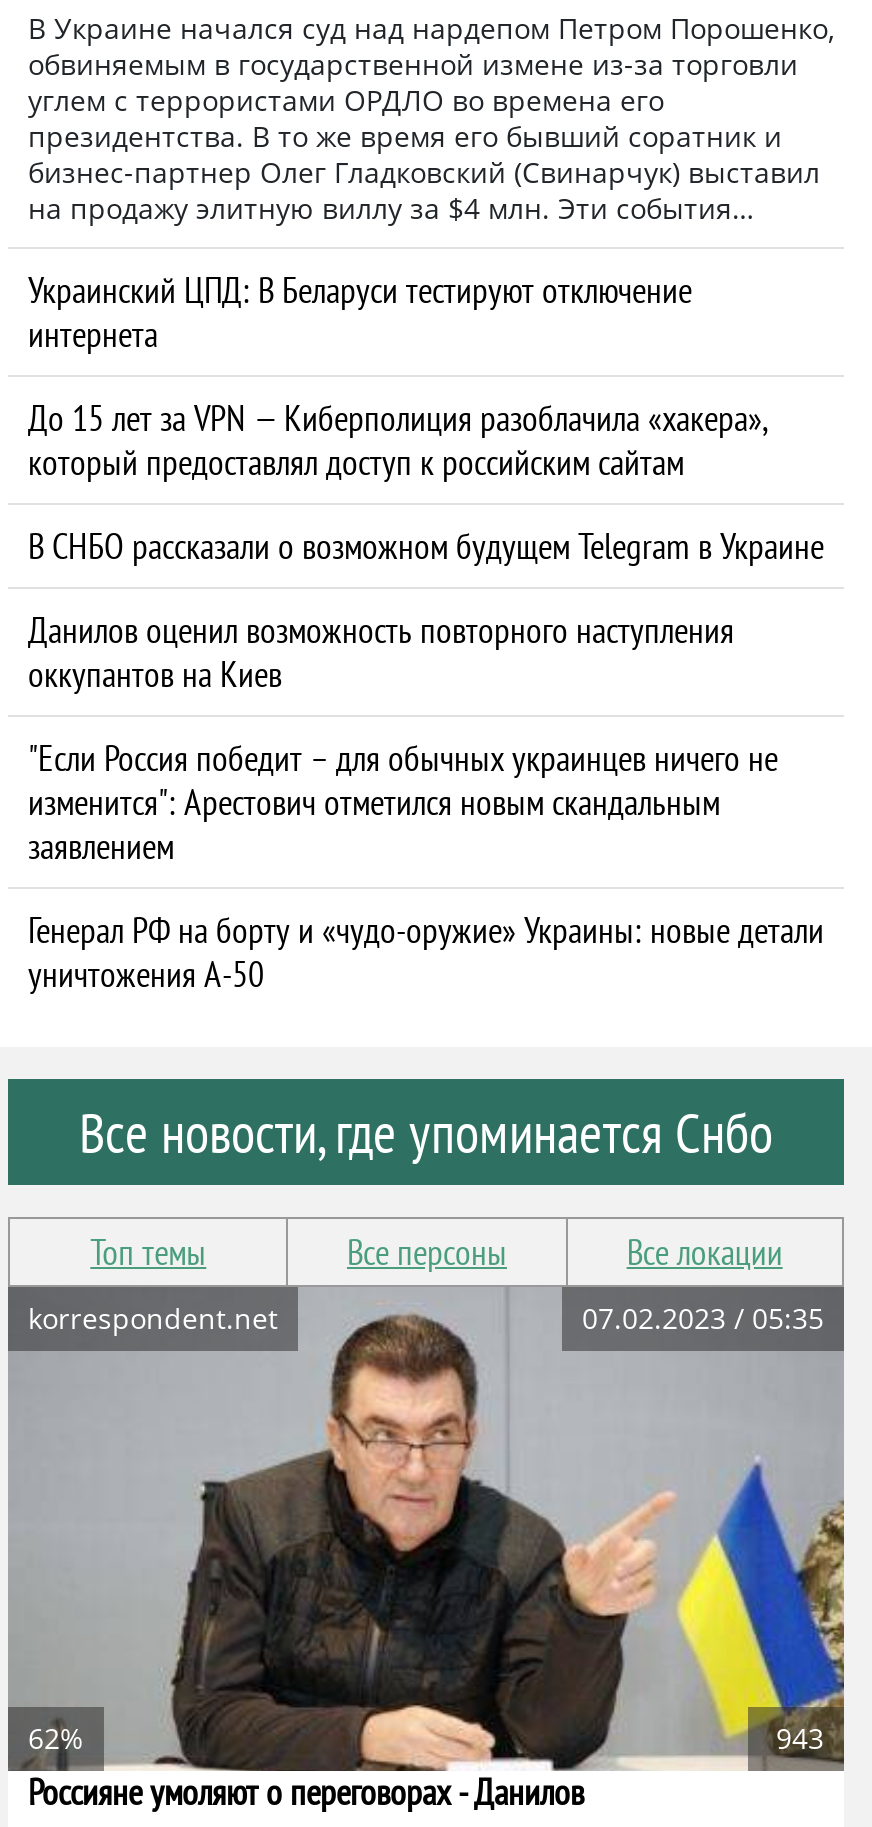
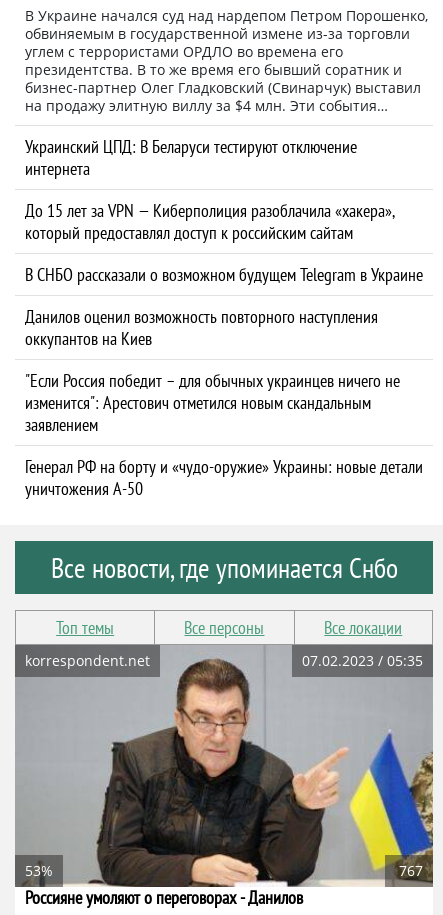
[28,1720,84,1758] 62% -> [25,861,53,880] 53%
[768,1720,824,1758] 943 -> [395,861,423,880] 767

